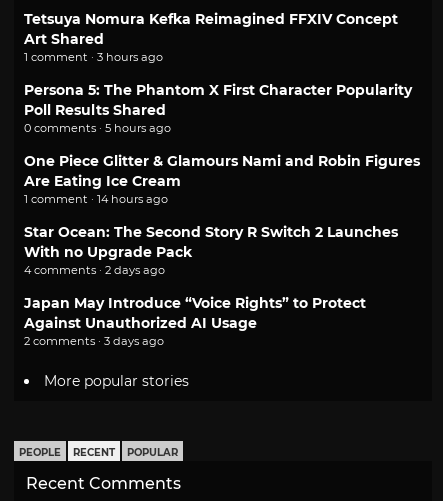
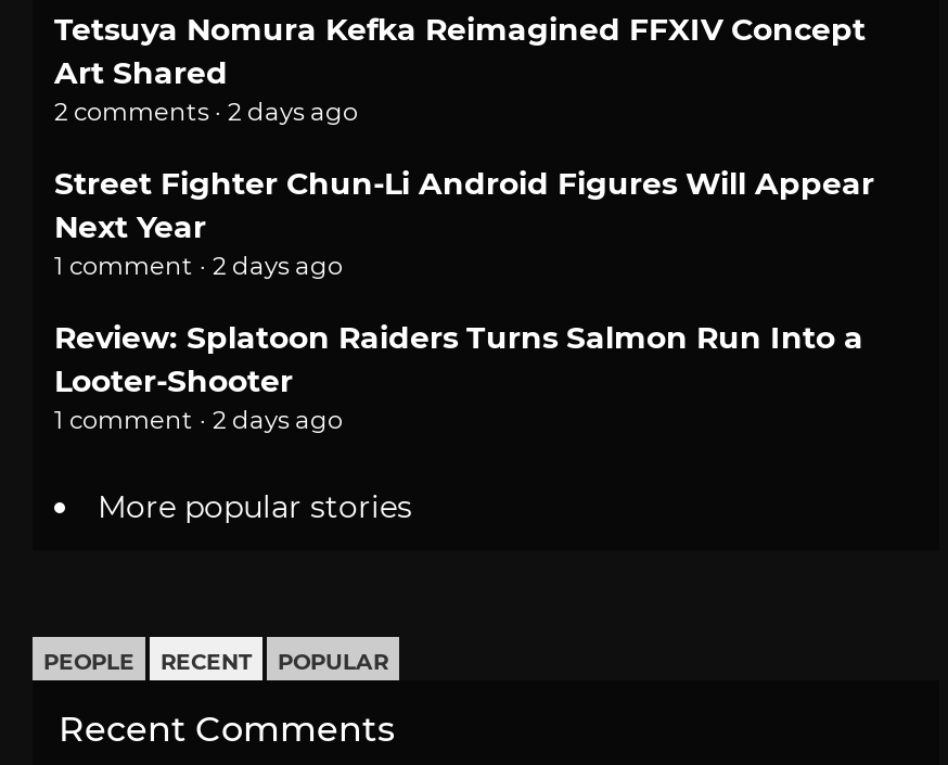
[24,50,420,348] 1 comment · 3 hours ago | Persona 5: The Phantom X First Character Popularity | Poll Results Shared | 0 comments · 5 hours ago | One Piece Glitter & Glamours Nami and Robin Figures | Are Eating Ice Cream | 1 comment · 14 hours ago | Star Ocean: The Second Story R Switch 2 Launches | With no Upgrade Pack | 4 comments · 2 days ago | Japan May Introduce “Voice Rights” to Protect | Against Unauthorized AI Usage | 2 comments · 3 days ago -> [54,96,874,435] 2 comments · 2 days ago | Street Fighter Chun-Li Android Figures Will Appear | Next Year | 1 comment · 2 days ago | Review: Splatoon Raiders Turns Salmon Run Into a | Looter-Shooter | 1 comment · 2 days ago

